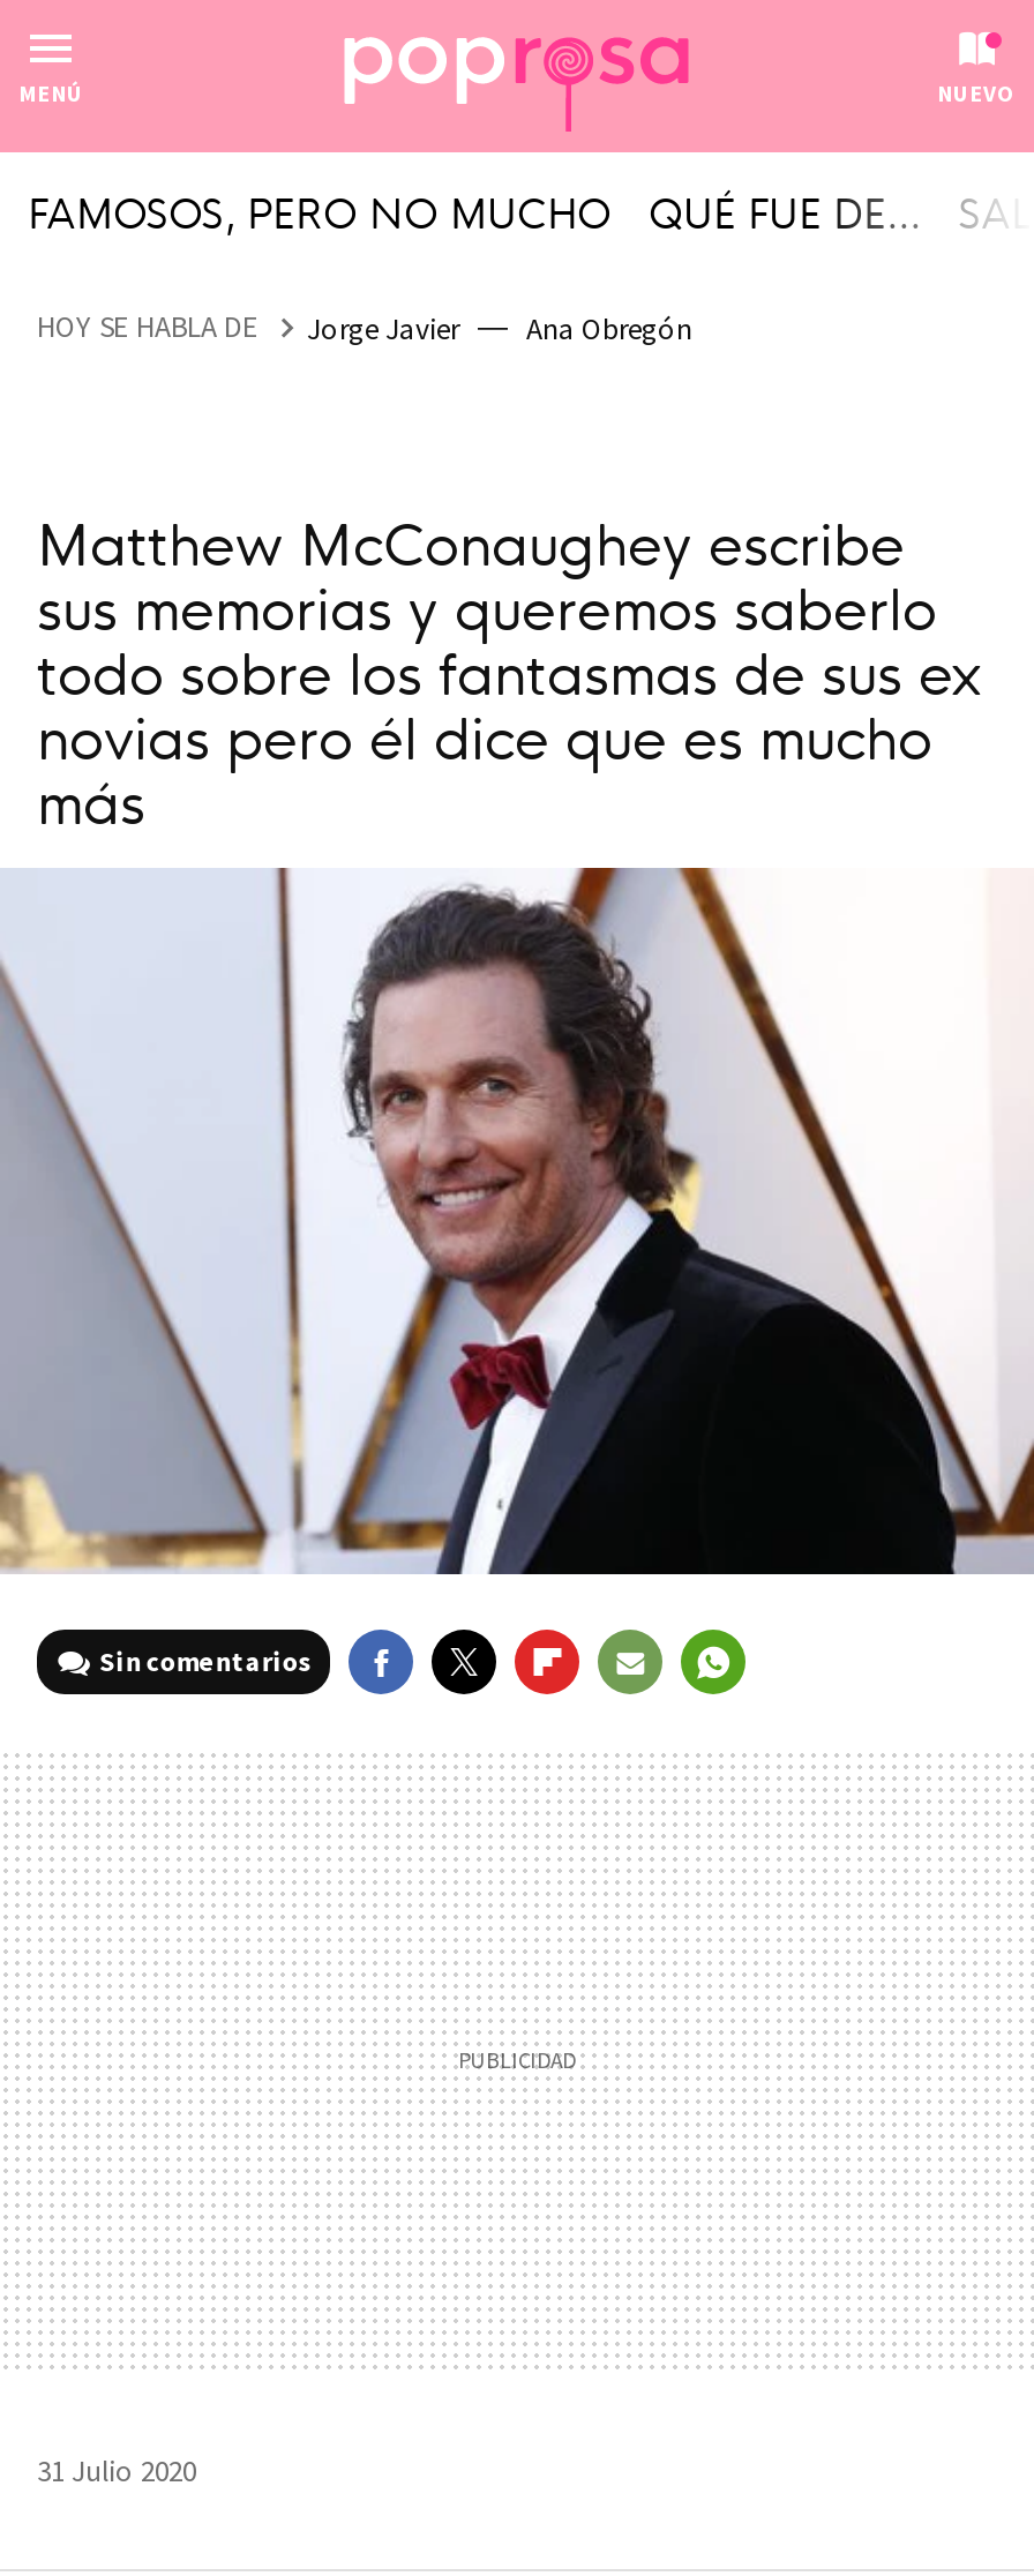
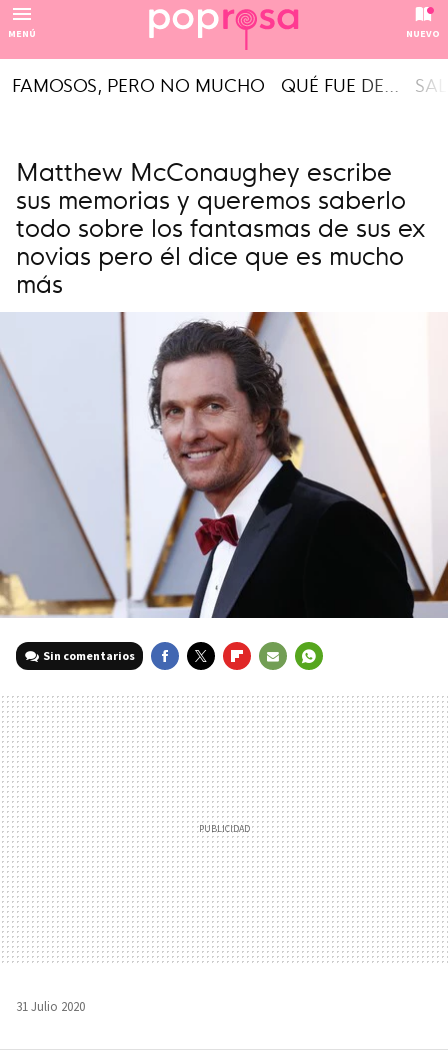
[37,307,692,347] HOY SE HABLA DE | Jorge Javier | Ana Obregón -> none

